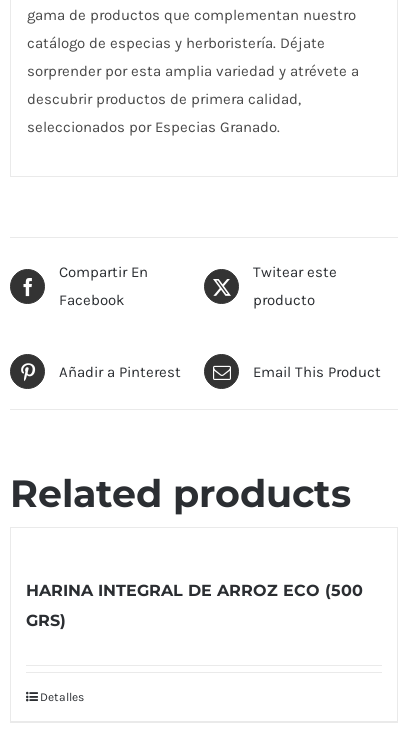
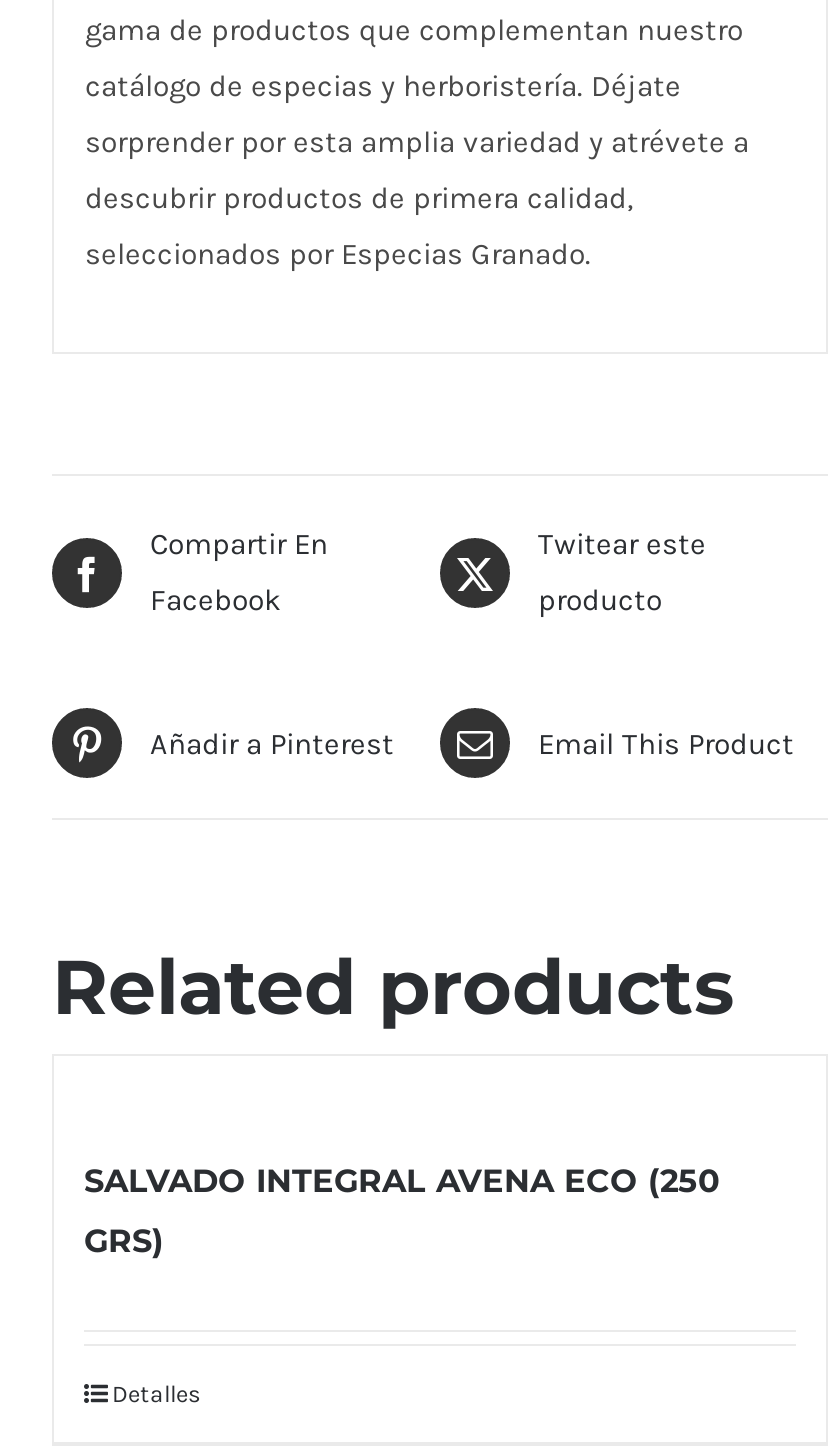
[26,580,363,599] HARINA INTEGRAL DE ARROZ ECO (500 -> [84,1161,720,1199] SALVADO INTEGRAL AVENA ECO (250

